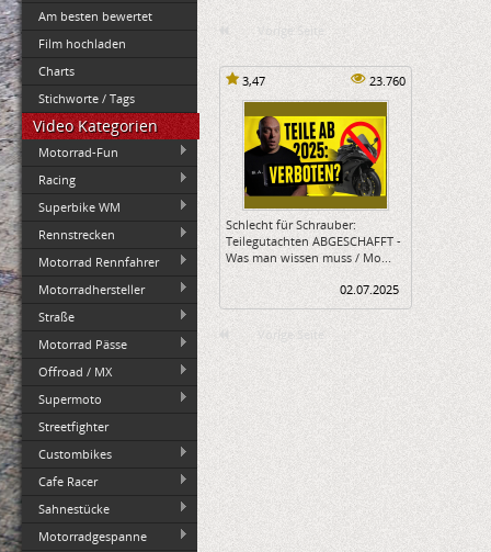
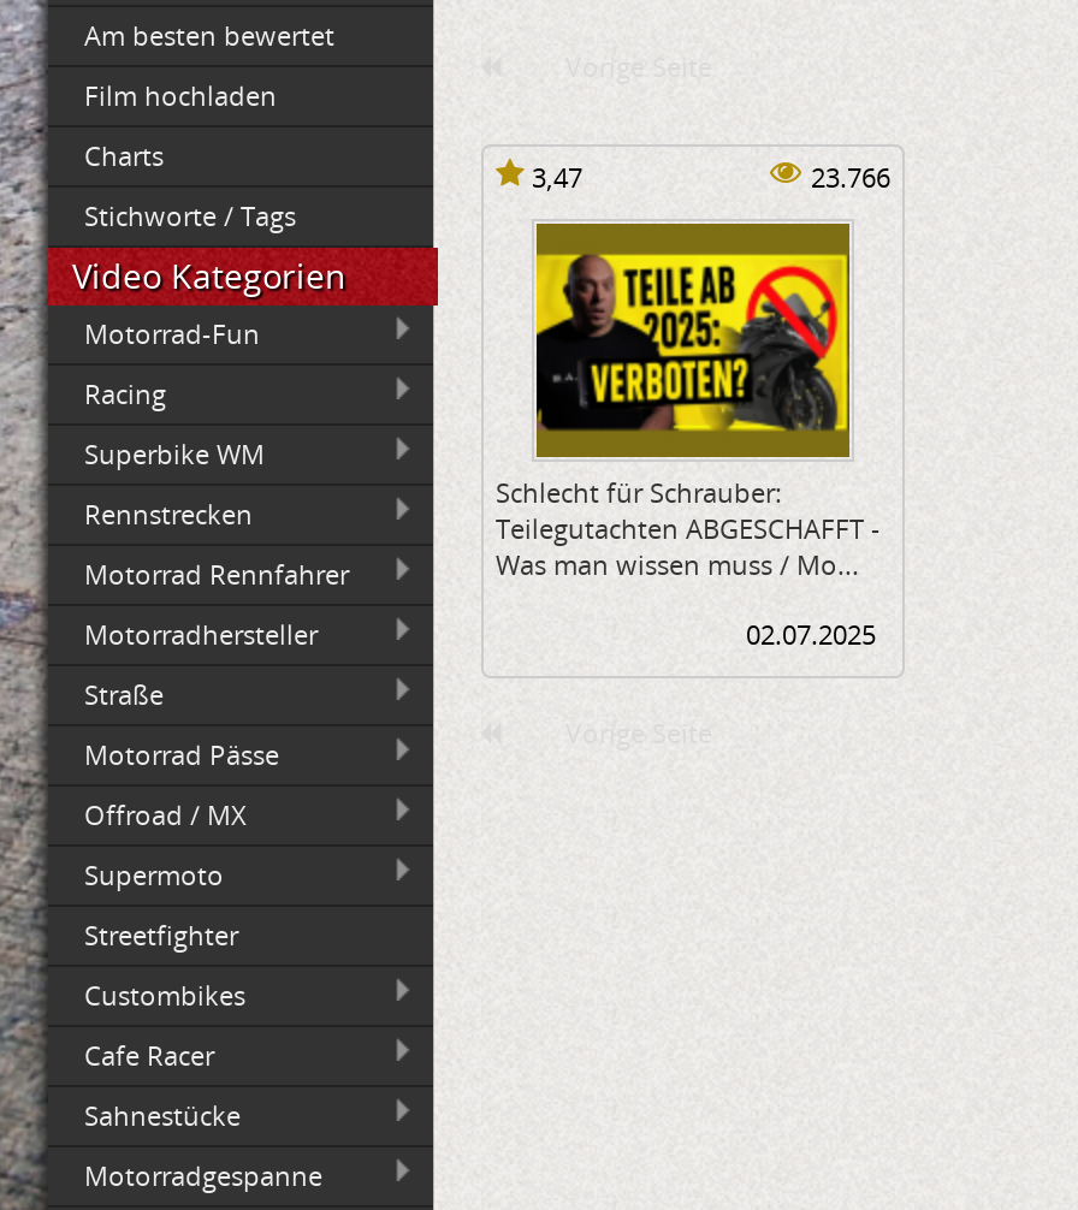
[366,72,406,89] 23.760 -> [804,159,890,195] 23.766

